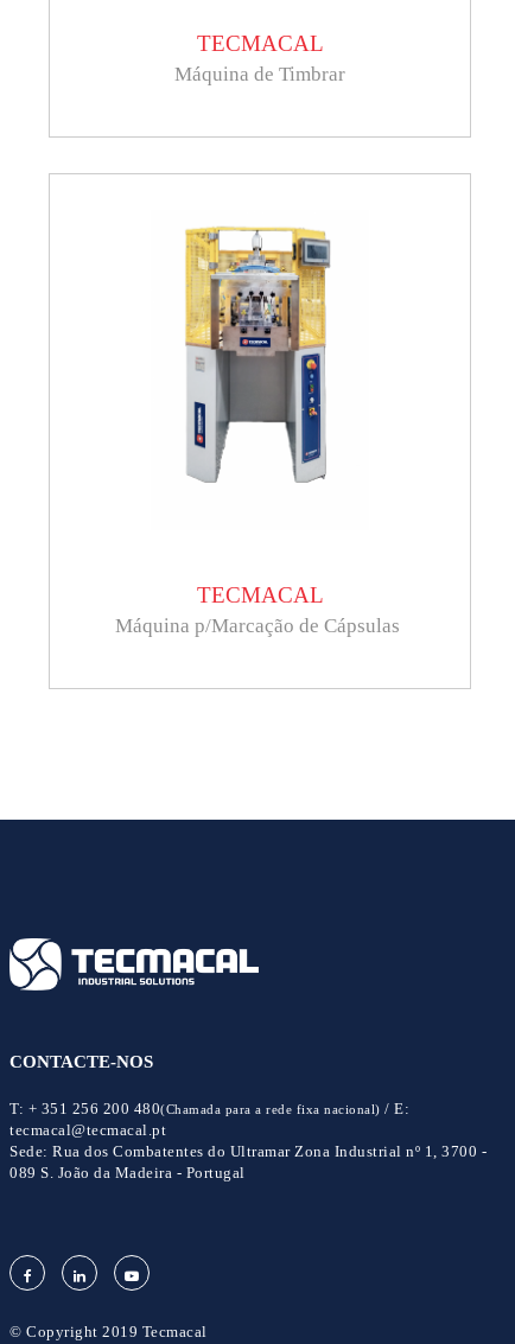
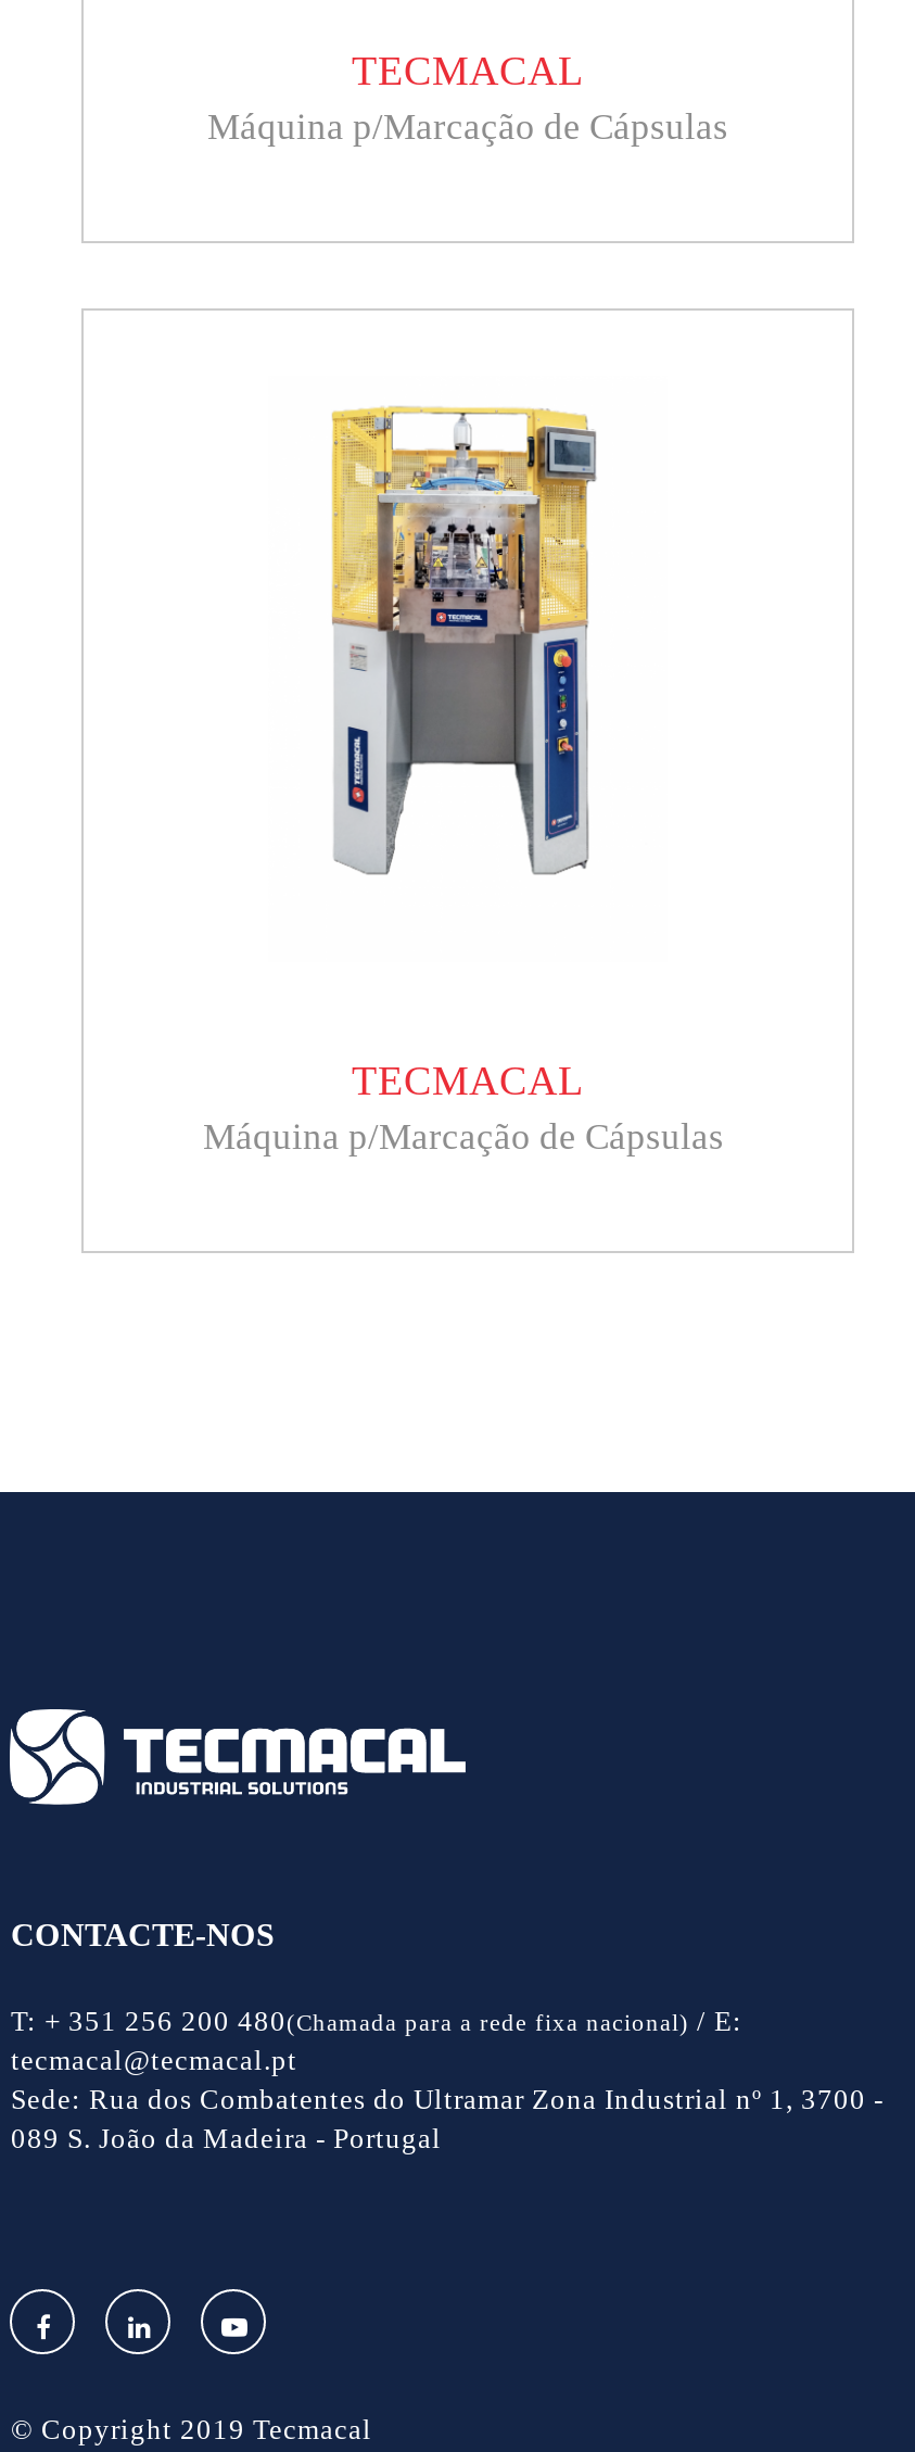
[174,63,345,86] Máquina de Timbrar -> [207,107,728,148] Máquina p/Marcação de Cápsulas

